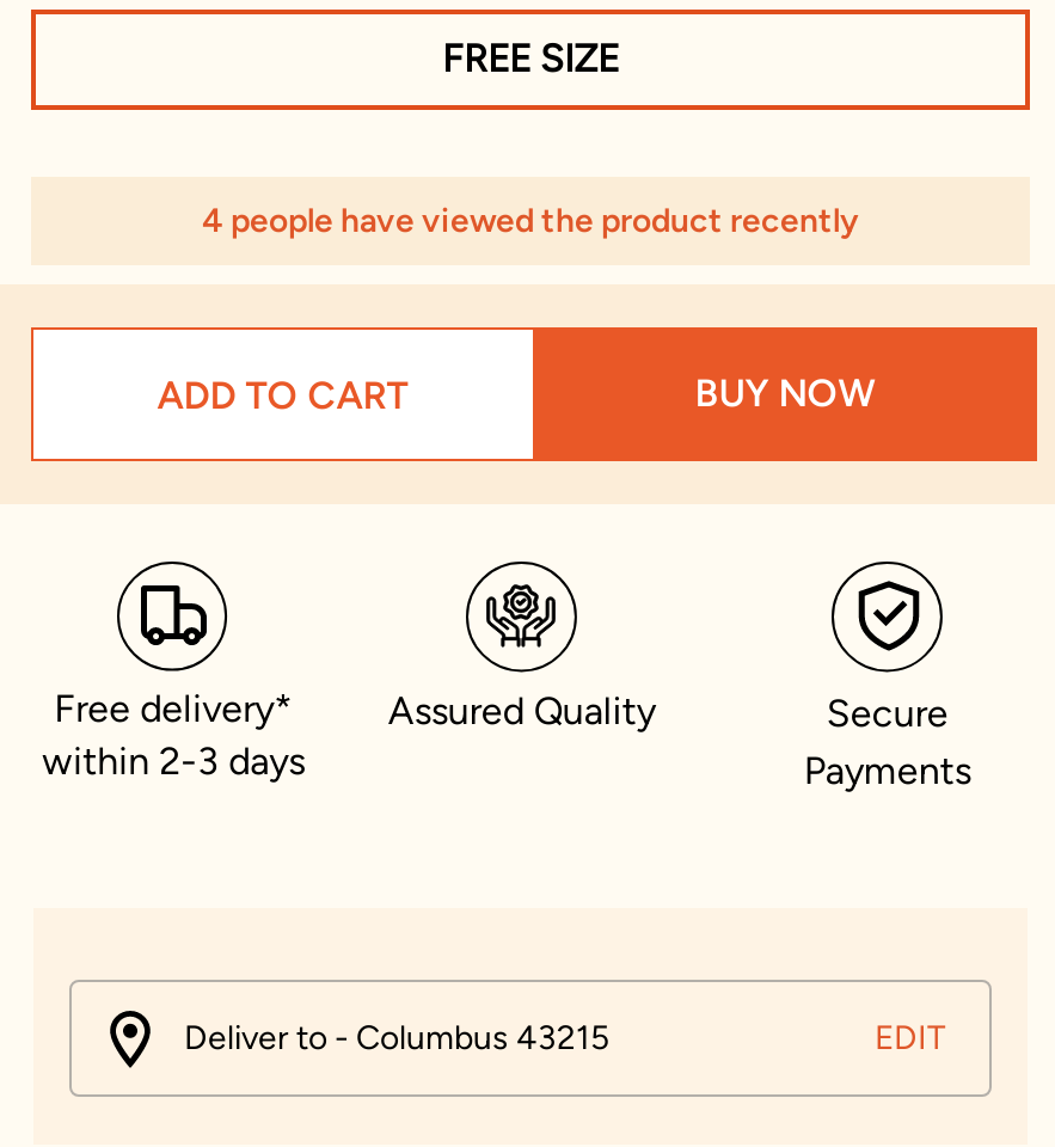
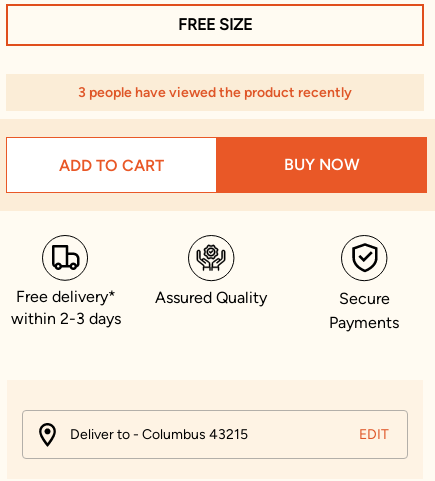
[202,201,859,241] 4 people have viewed the product recently -> [78,84,352,101] 3 people have viewed the product recently

